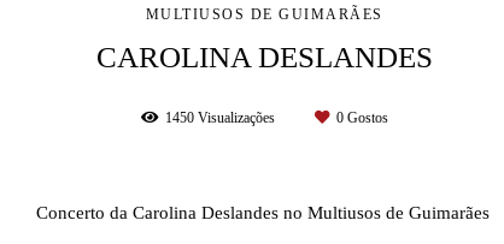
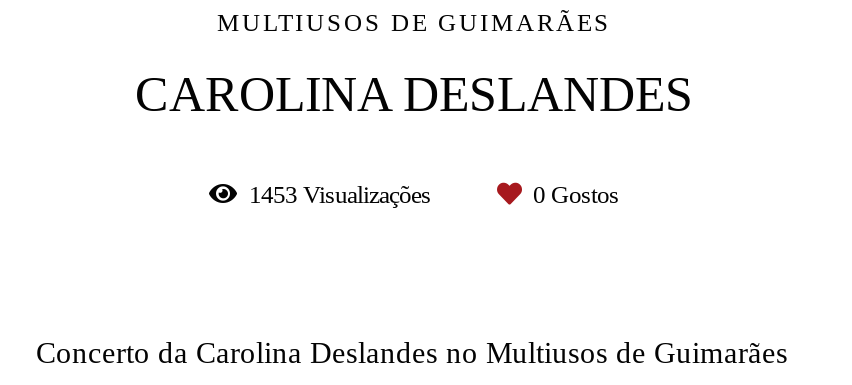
[165,109,278,126] 1450 Visualizações -> [249,180,437,208] 1453 Visualizações

